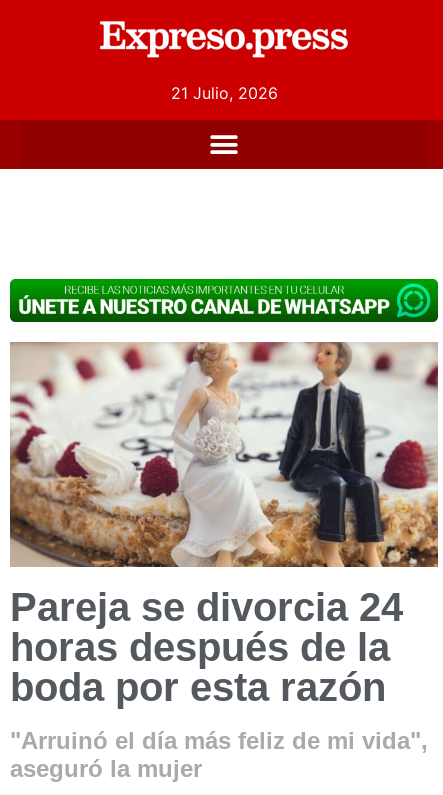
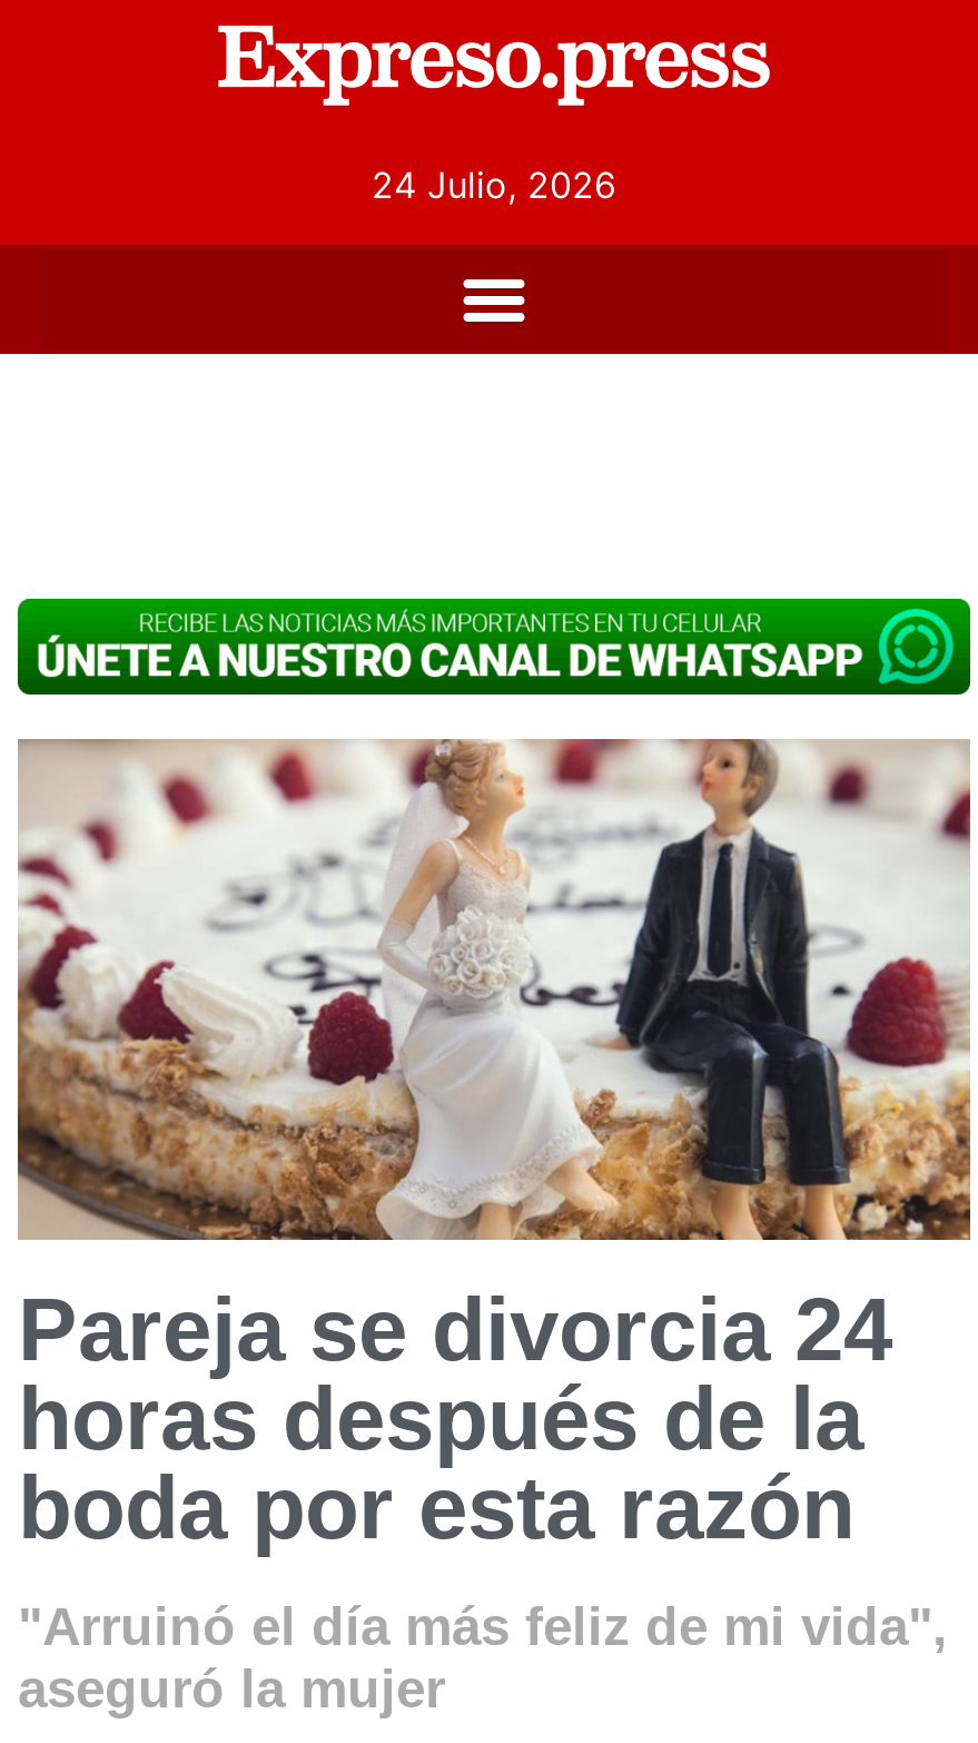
[170,83,277,103] 21 Julio, 2026 -> [372,163,616,208] 24 Julio, 2026

